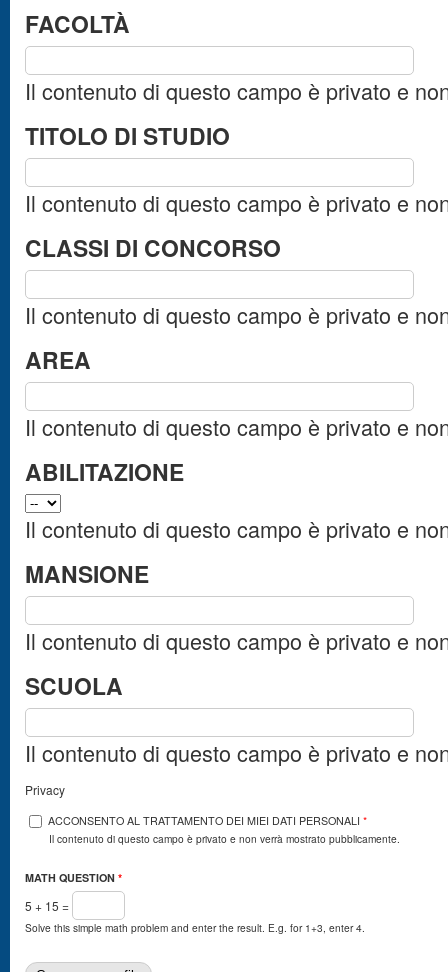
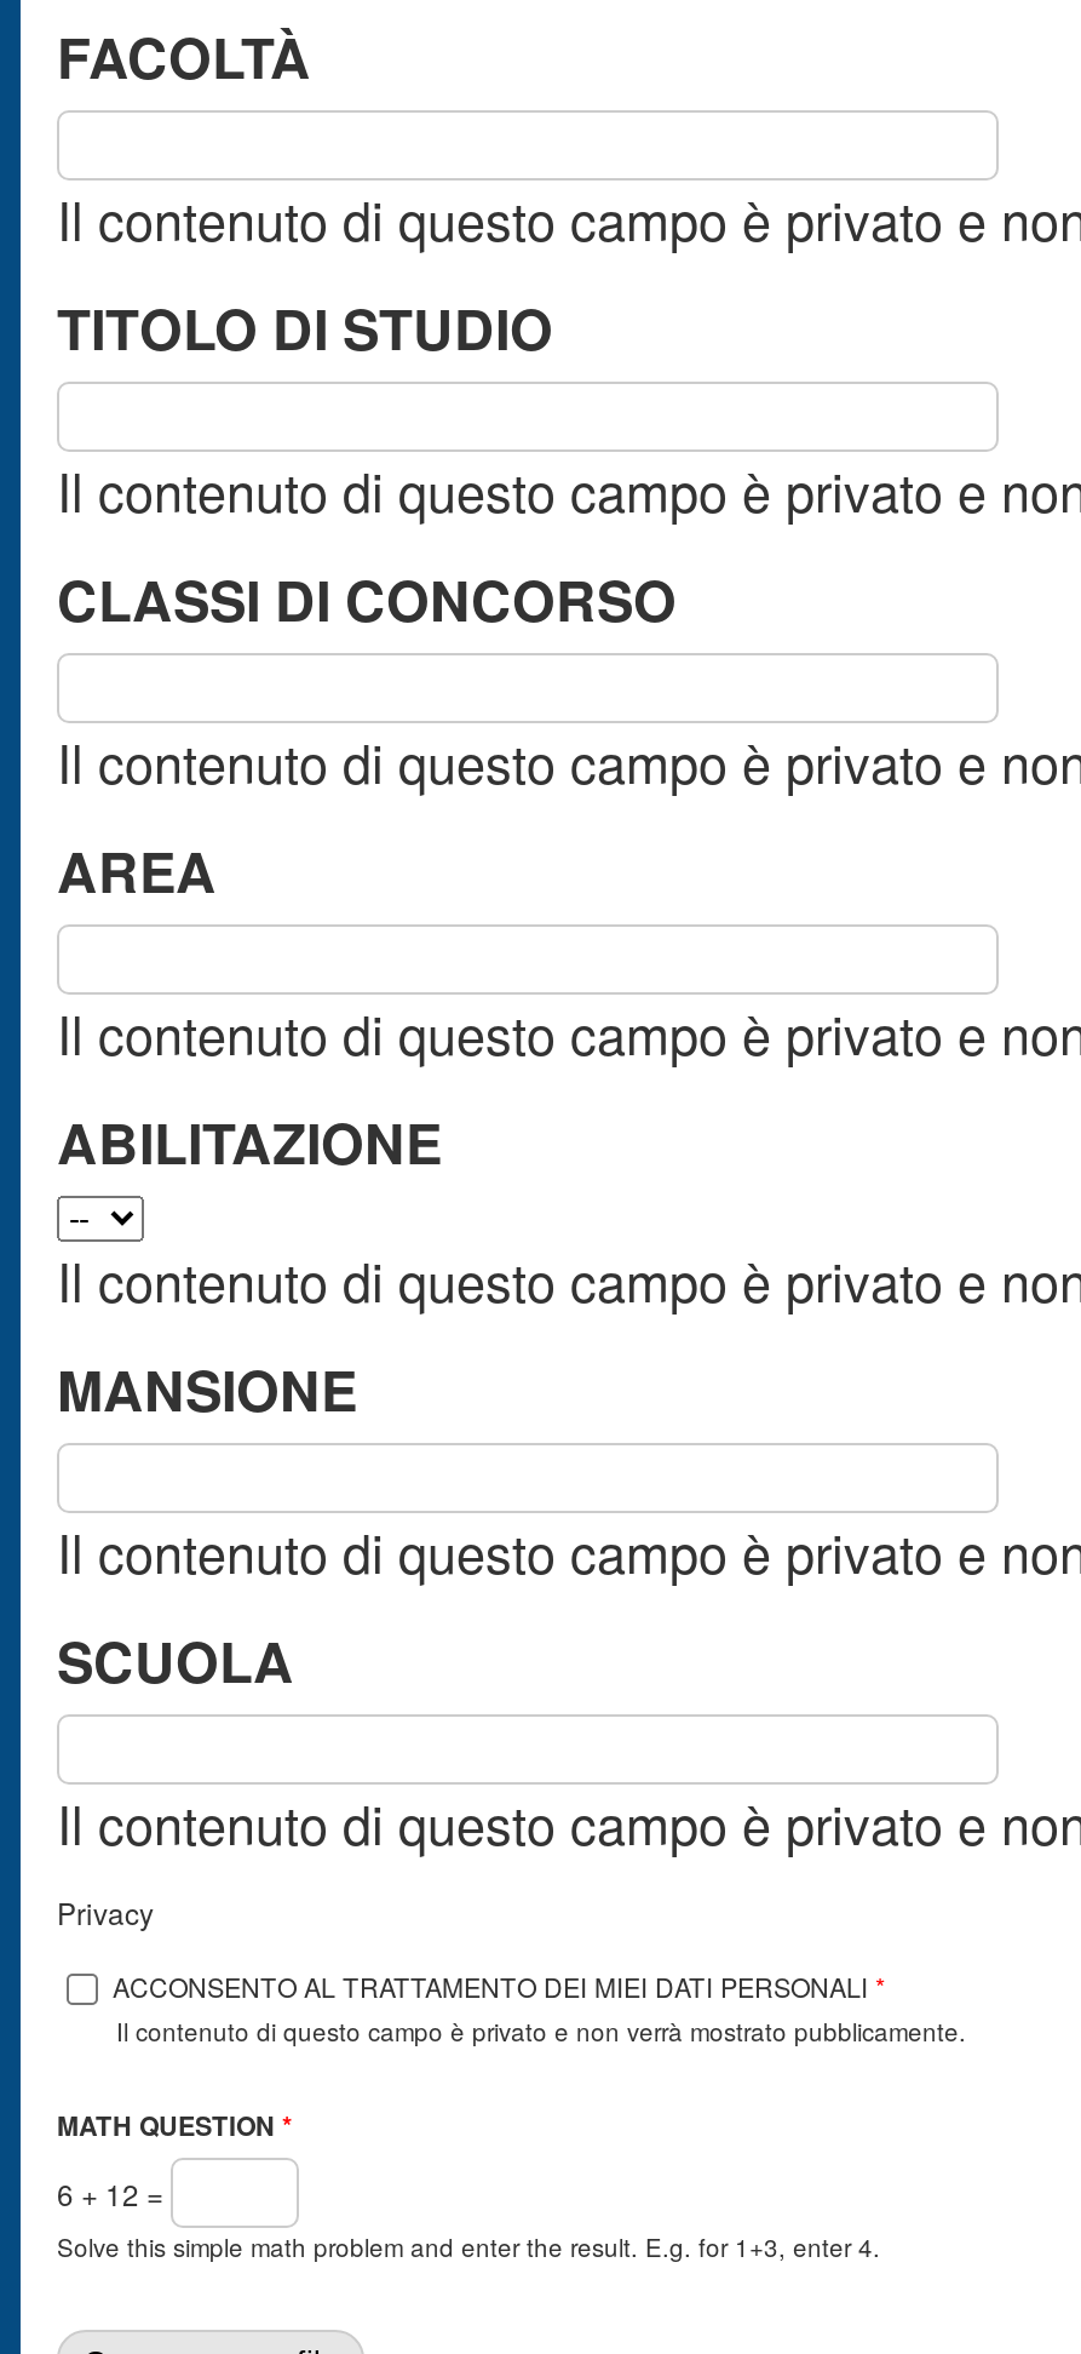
[25,897,72,914] 5 + 15 = -> [57,2173,171,2214] 6 + 12 =

